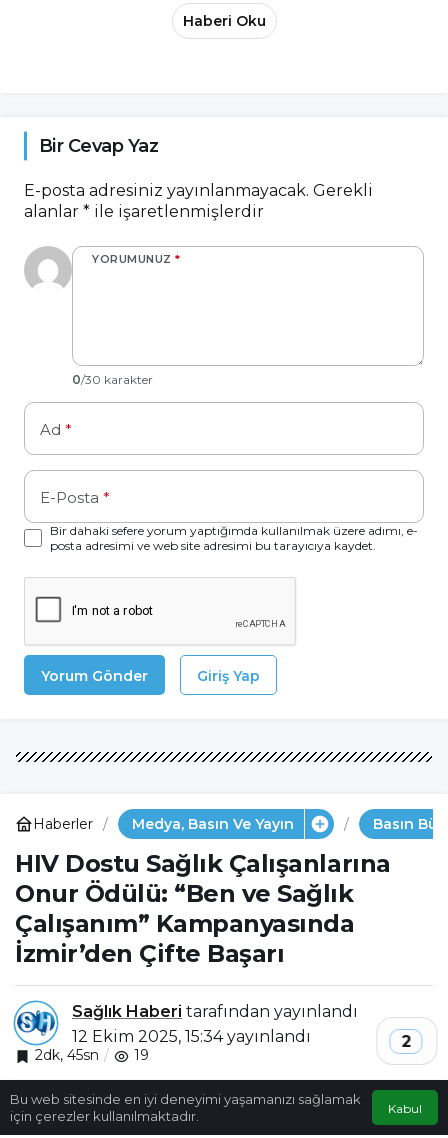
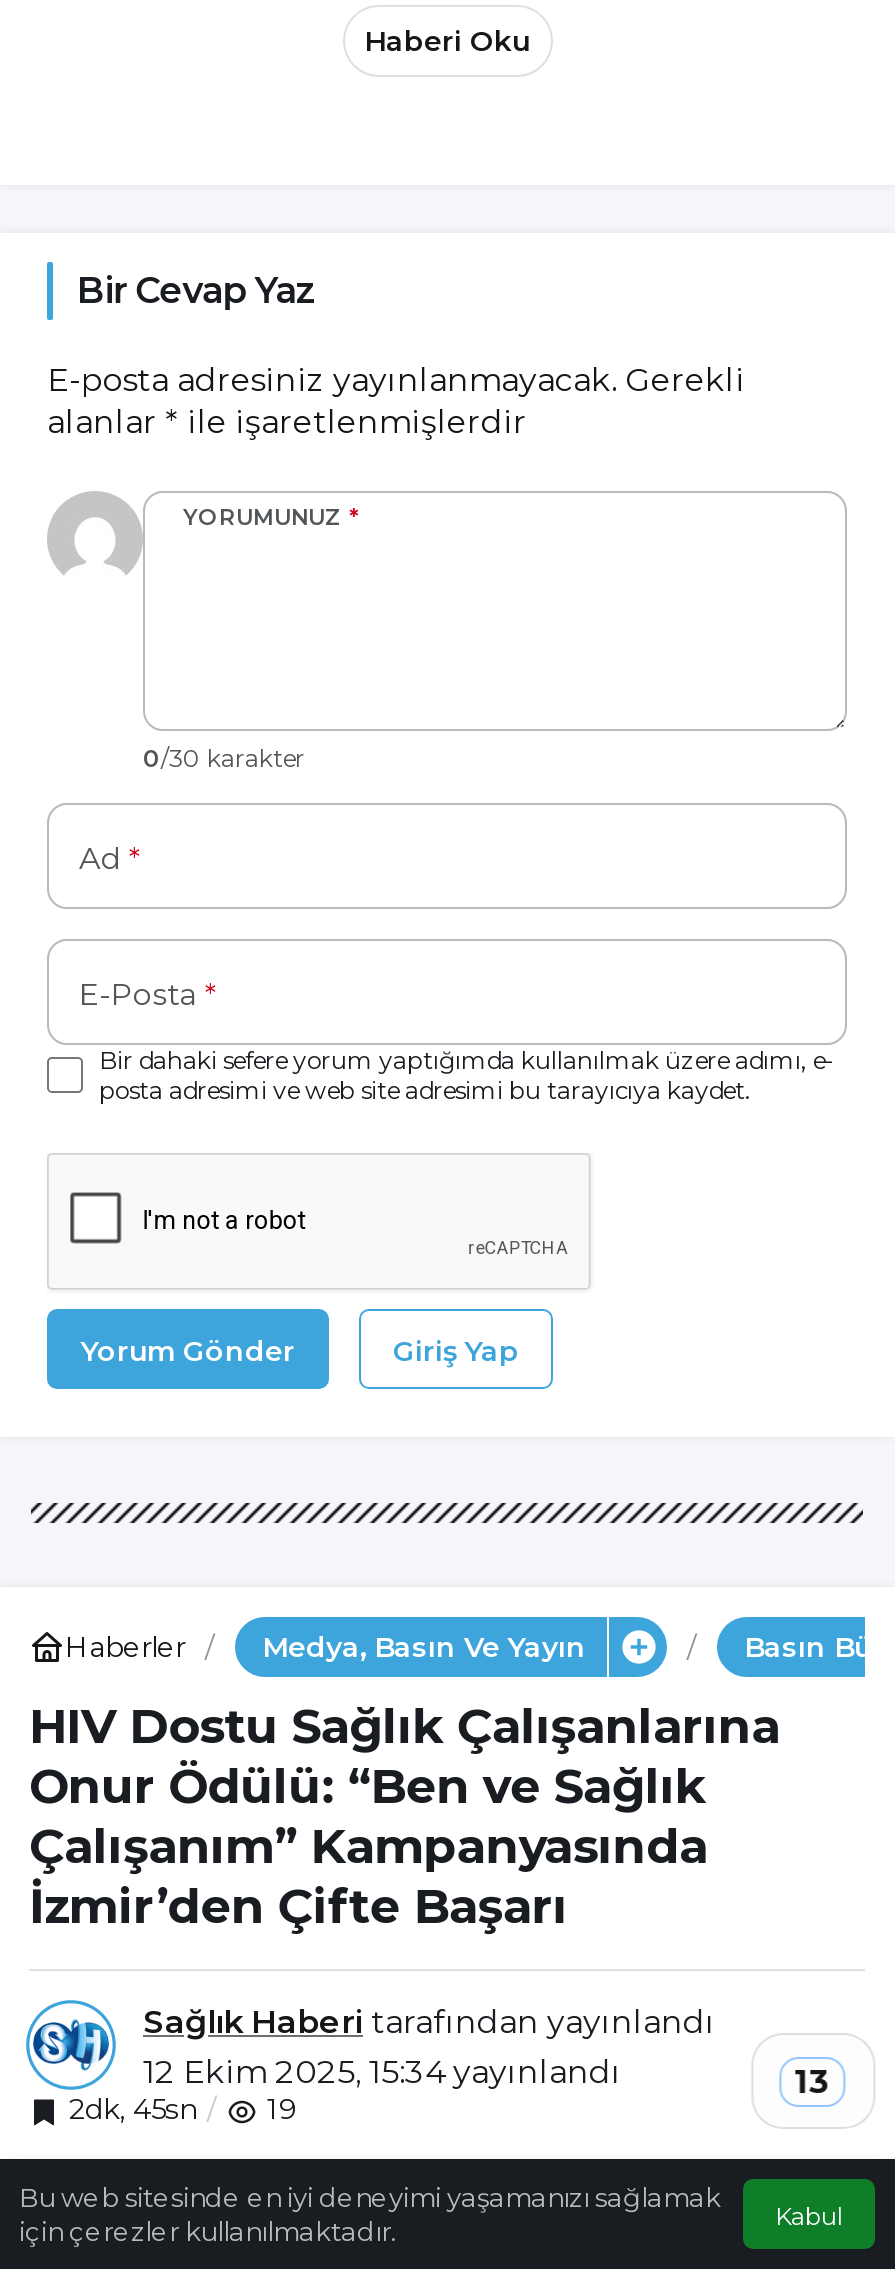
[401,1032,411,1051] 2 -> [795,2063,830,2101] 13

